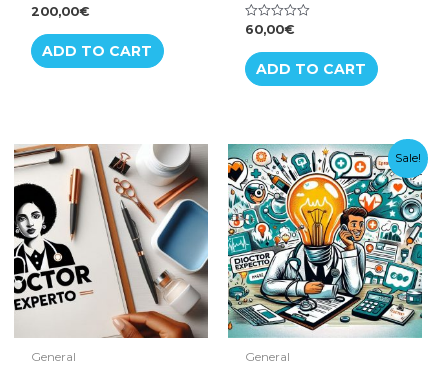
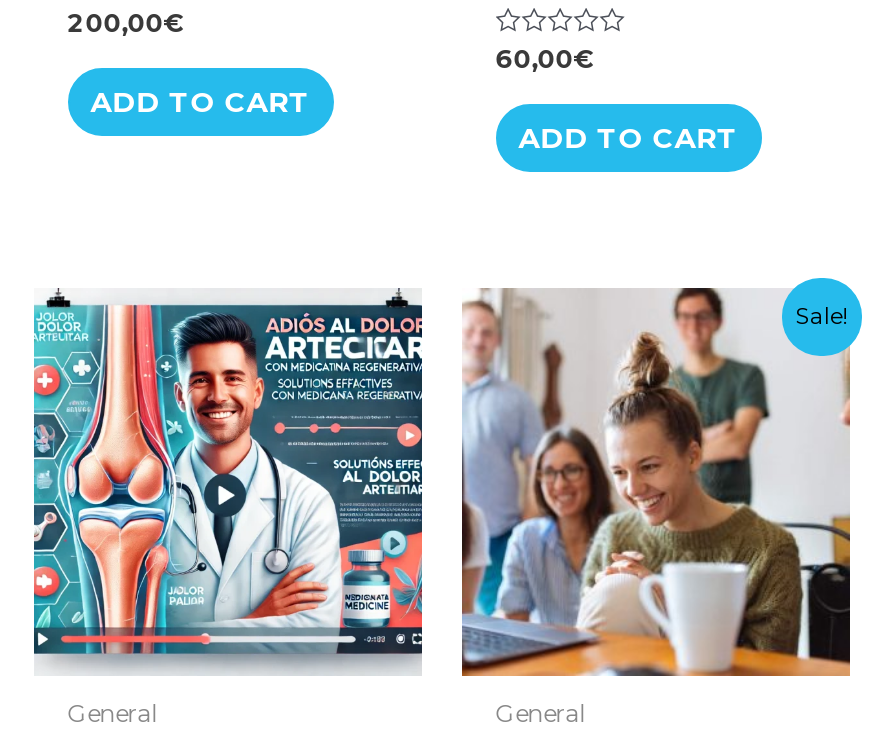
[13,143,209,339] [image] -> [32,288,424,676] [image]
[227,143,423,339] [image] -> [460,286,852,678] [image]

